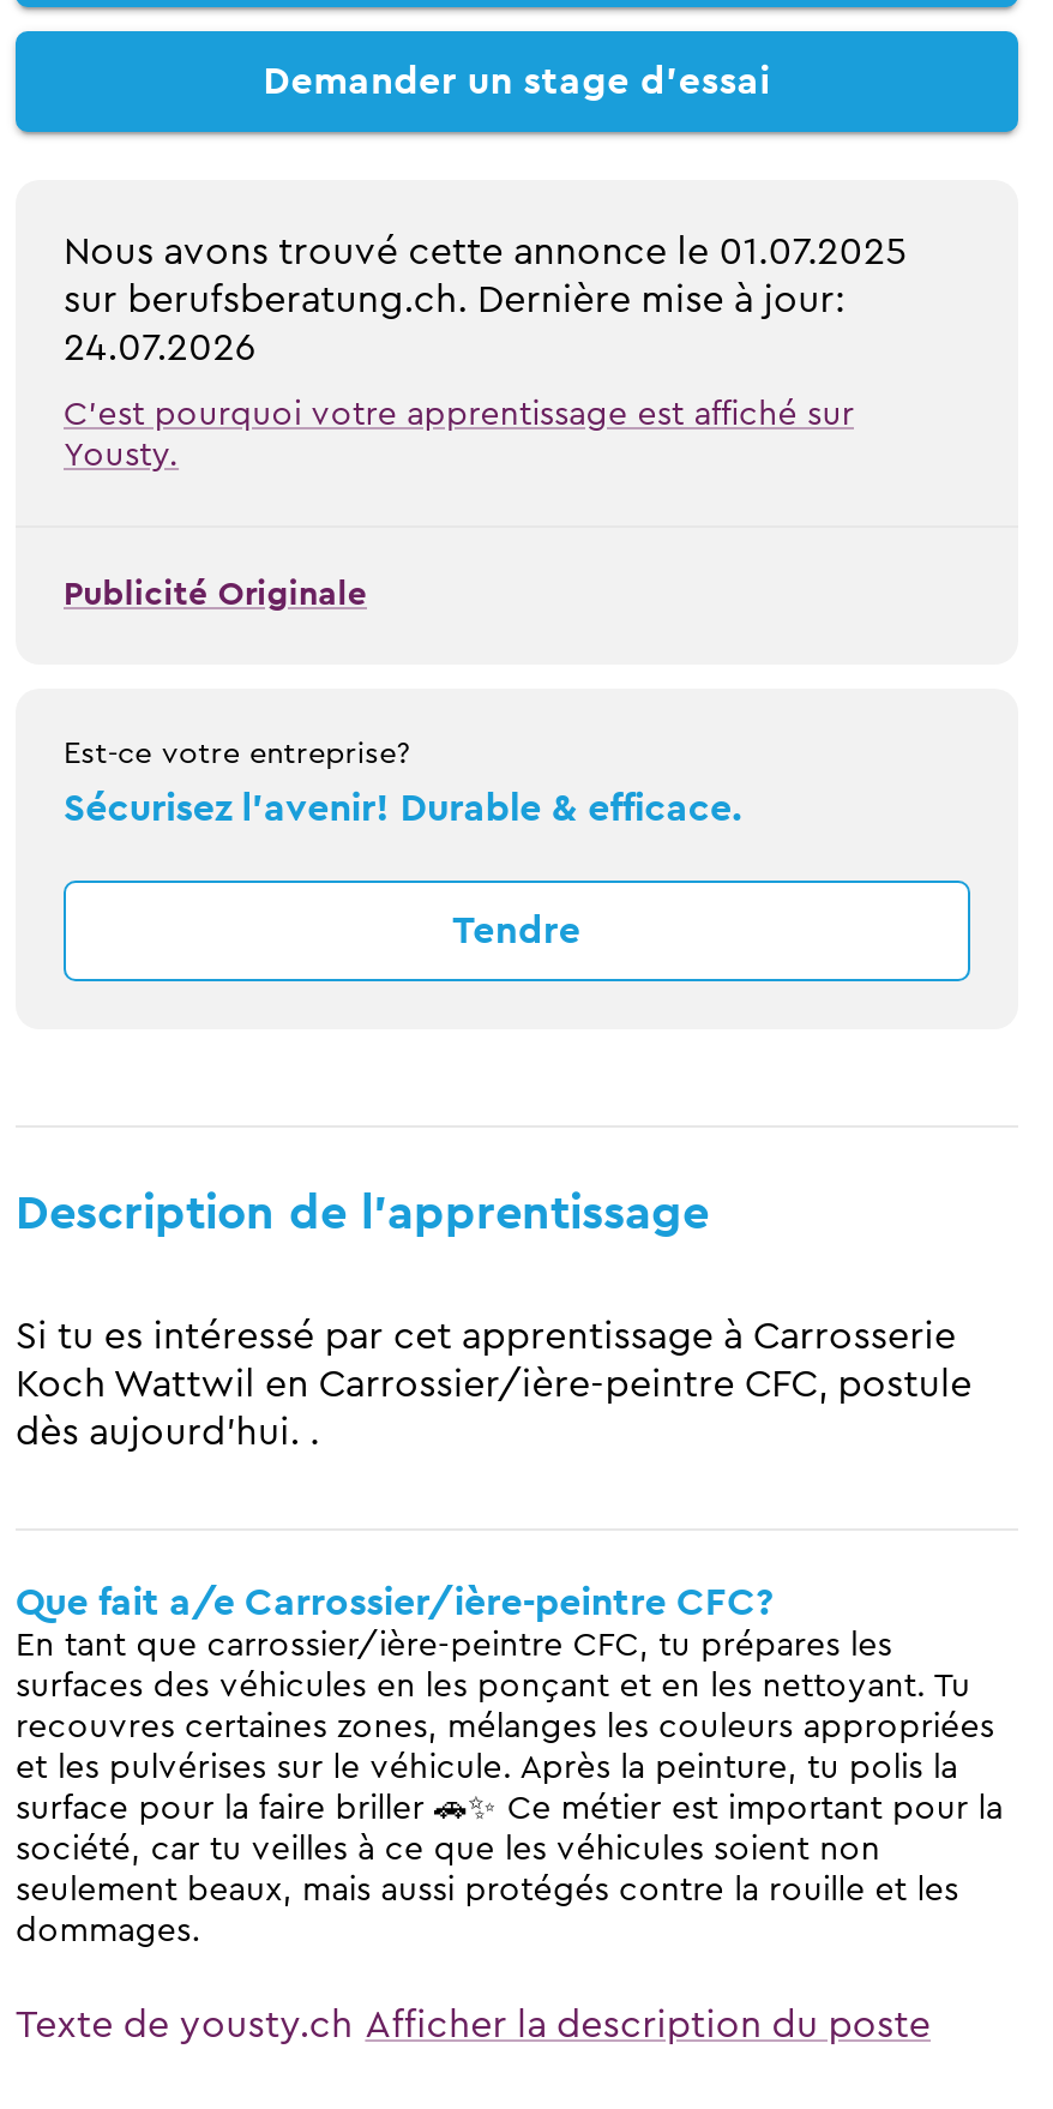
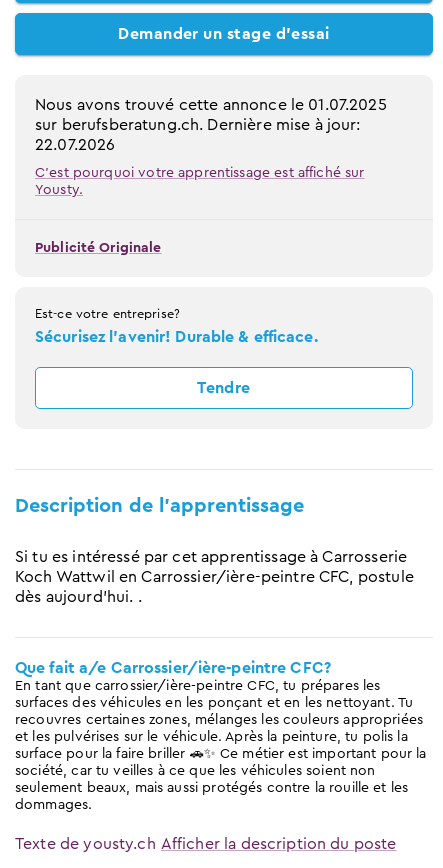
[64,329,257,367] 24.07.2026 -> [35,137,115,153] 22.07.2026

